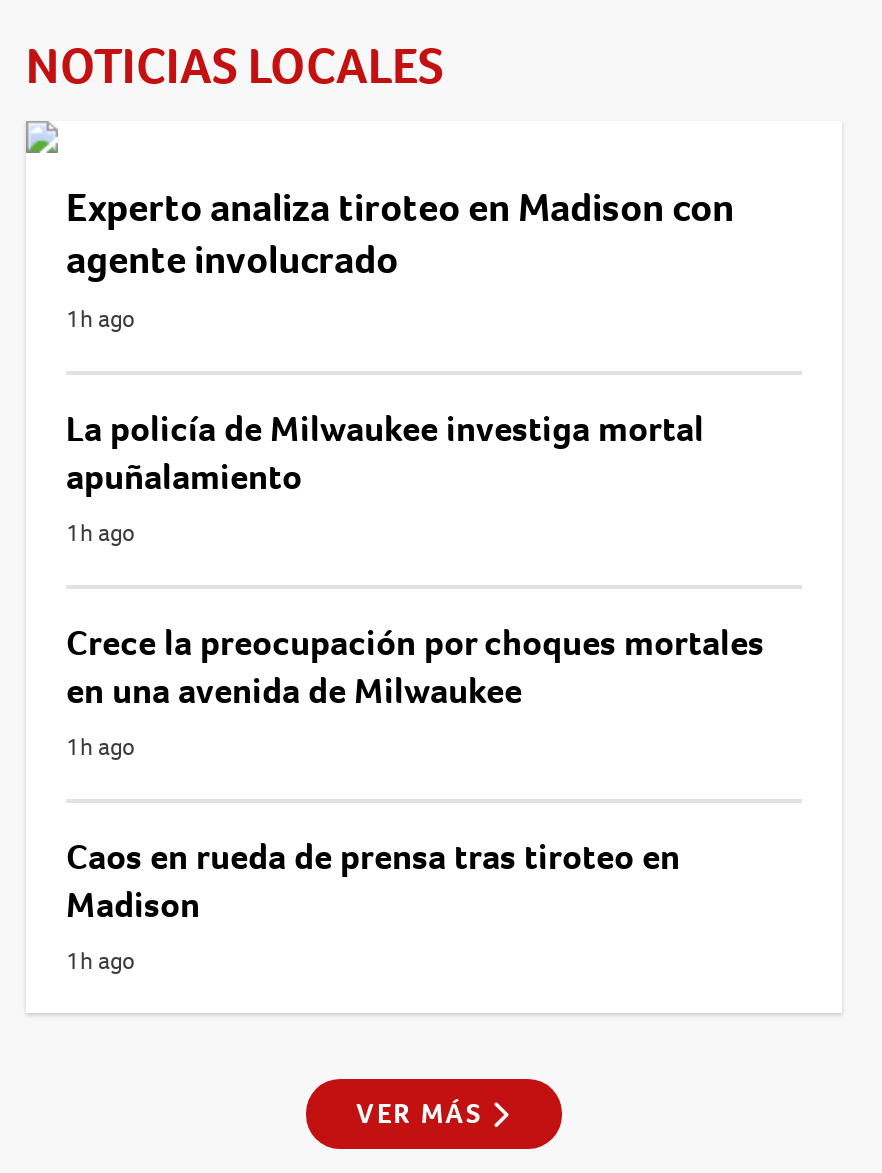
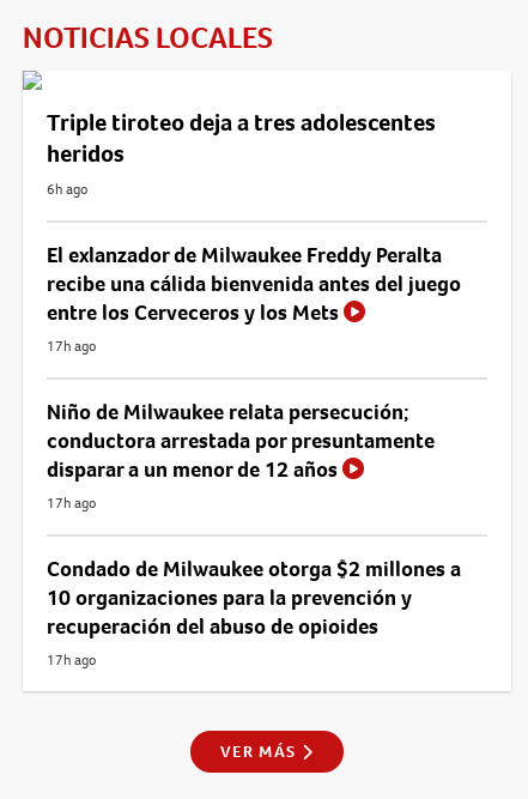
[66,180,734,334] Experto analiza tiroteo en Madison con | agente involucrado | 1h ago -> [47,106,436,198] Triple tiroteo deja a tres adolescentes | heridos | 6h ago
[66,404,704,548] La policía de Milwaukee investiga mortal | apuñalamiento | 1h ago -> [47,240,461,355] El exlanzador de Milwaukee Freddy Peralta | recibe una cálida bienvenida antes del juego | entre los Cerveceros y los Mets | 17h ago
[66,618,764,762] Crece la preocupación por choques mortales | en una avenida de Milwaukee | 1h ago -> [47,397,435,512] Niño de Milwaukee relata persecución; | conductora arrestada por presuntamente | disparar a un menor de 12 años | 17h ago
[66,832,680,976] Caos en rueda de prensa tras tiroteo en | Madison | 1h ago -> [47,554,461,669] Condado de Milwaukee otorga $2 millones a | 10 organizaciones para la prevención y | recuperación del abuso de opioides | 17h ago

